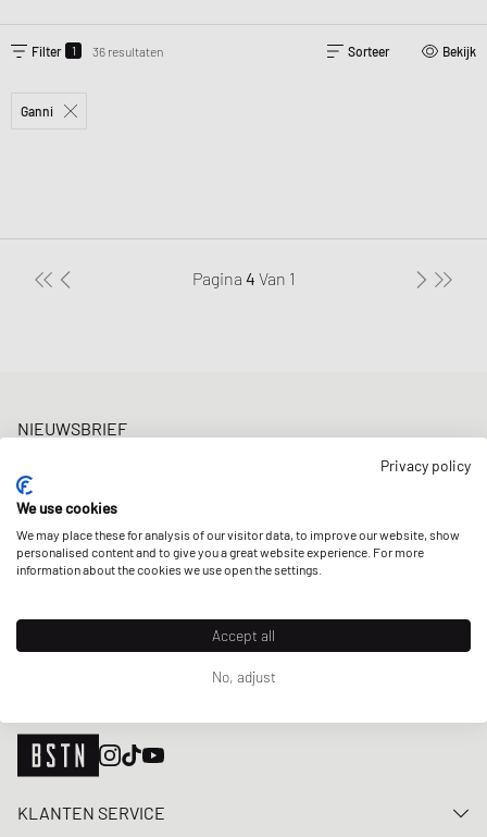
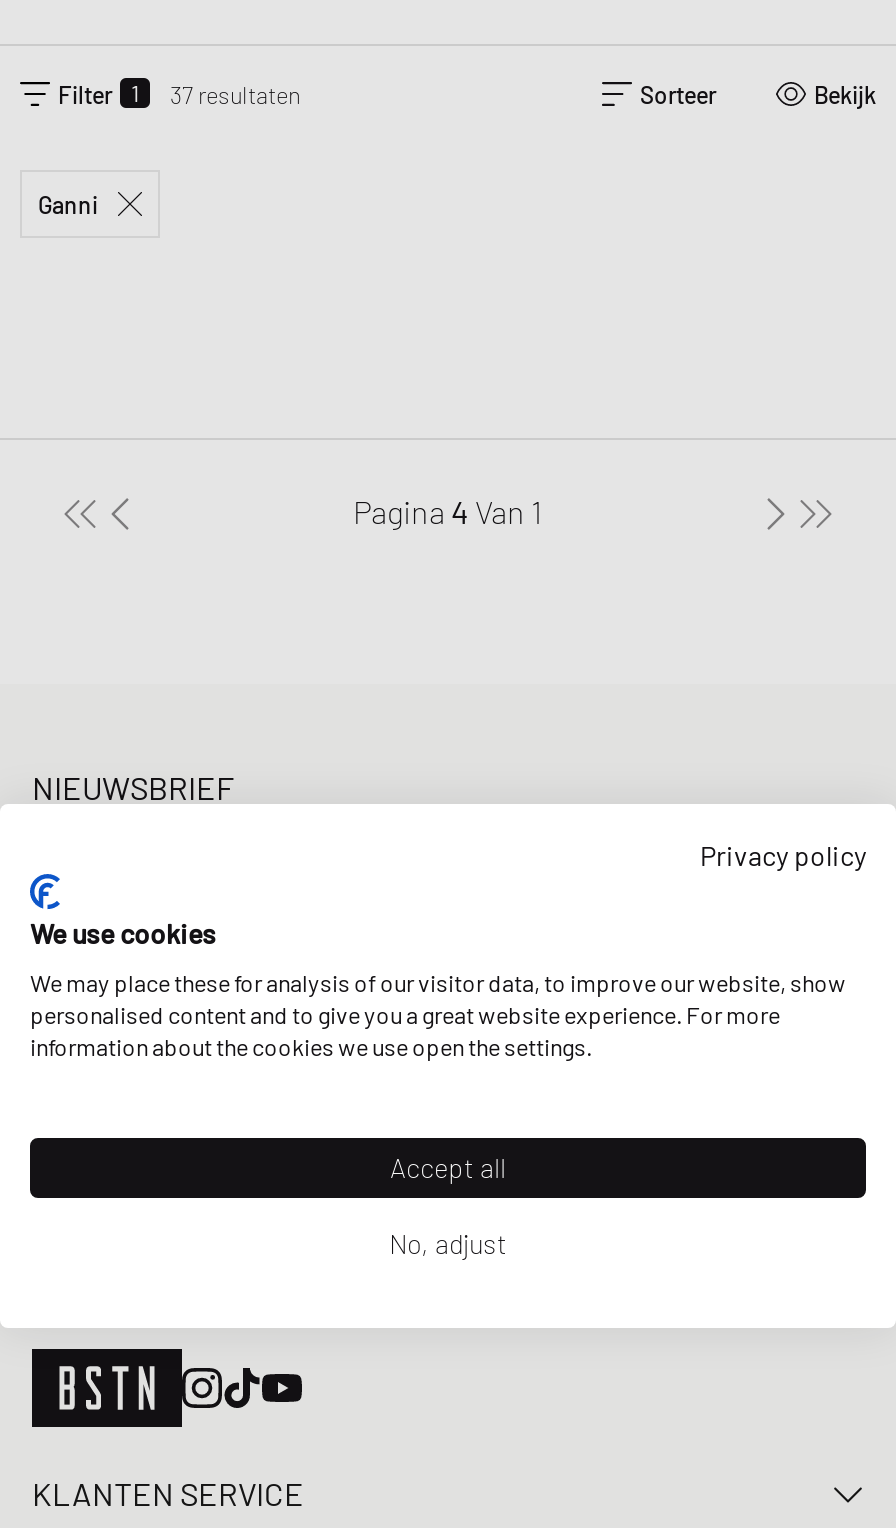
[32,42,163,59] Filter 1 36 resultaten -> [58,78,300,108] Filter 1 37 resultaten

